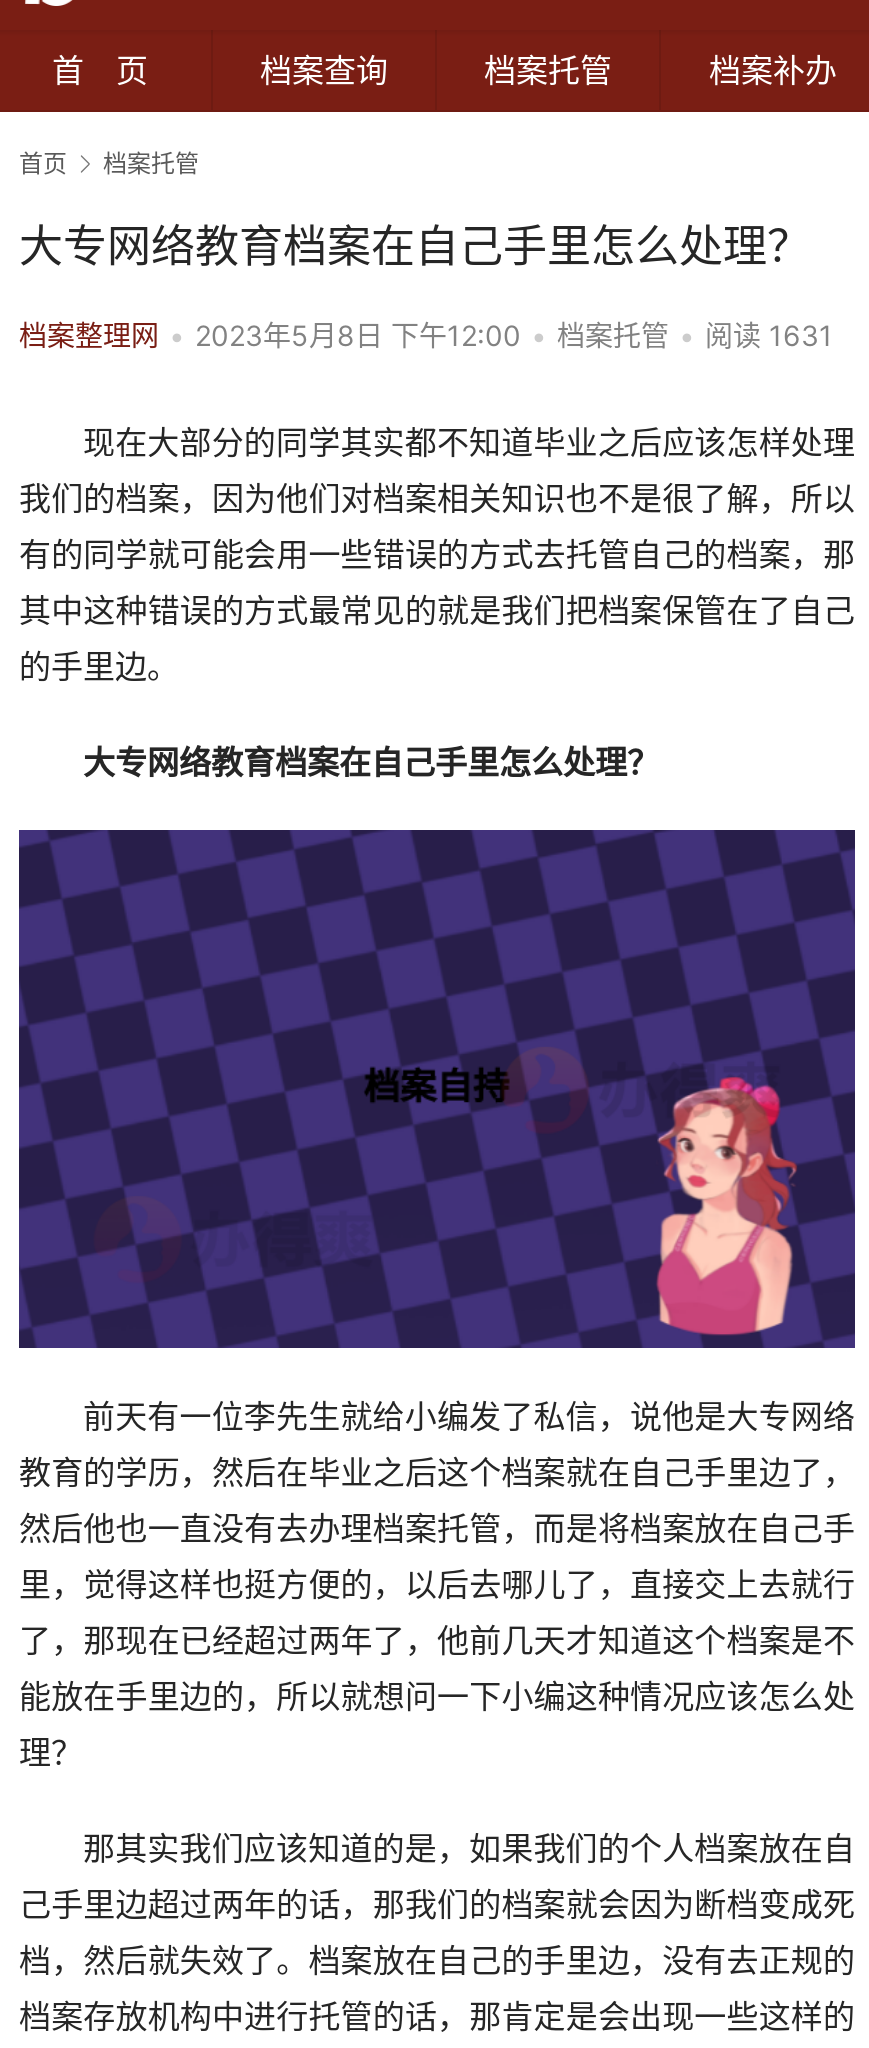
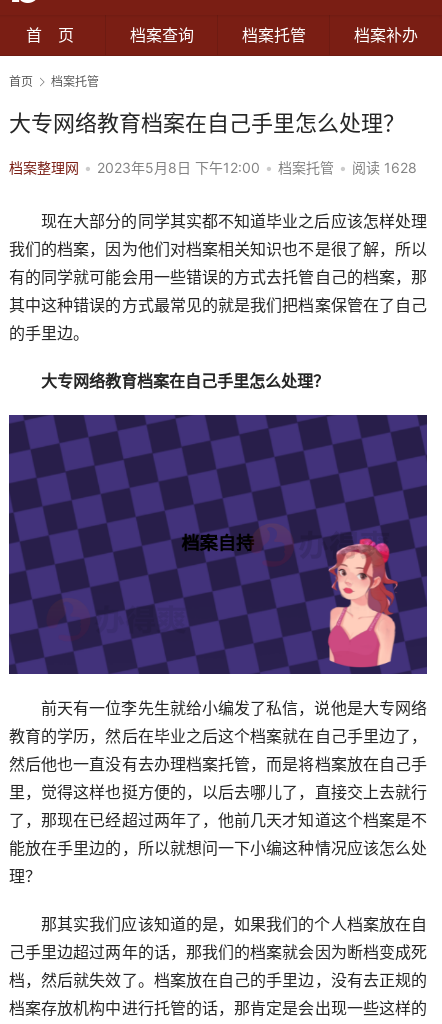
[19,318,833,352] 档案整理网 • 2023年5月8日 下午12:00 • 档案托管 • 阅读 1631 -> [9,159,417,176] 档案整理网 • 2023年5月8日 下午12:00 • 档案托管 • 阅读 1628

